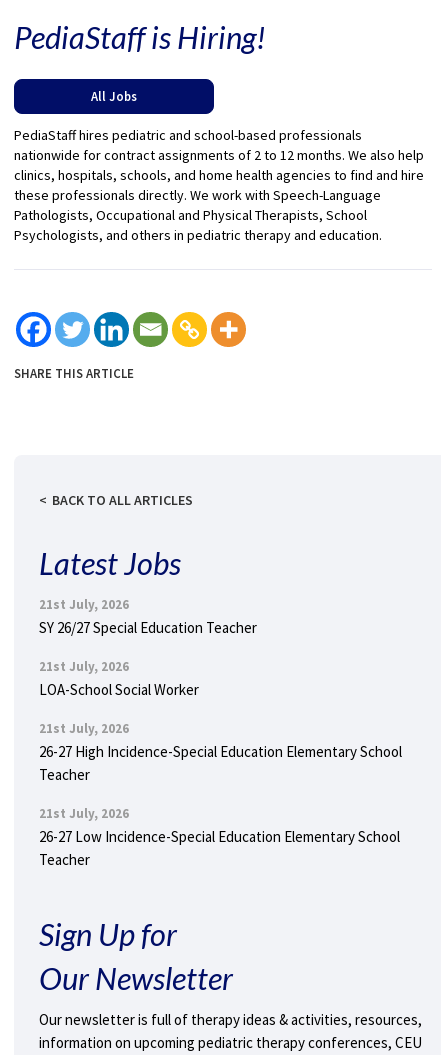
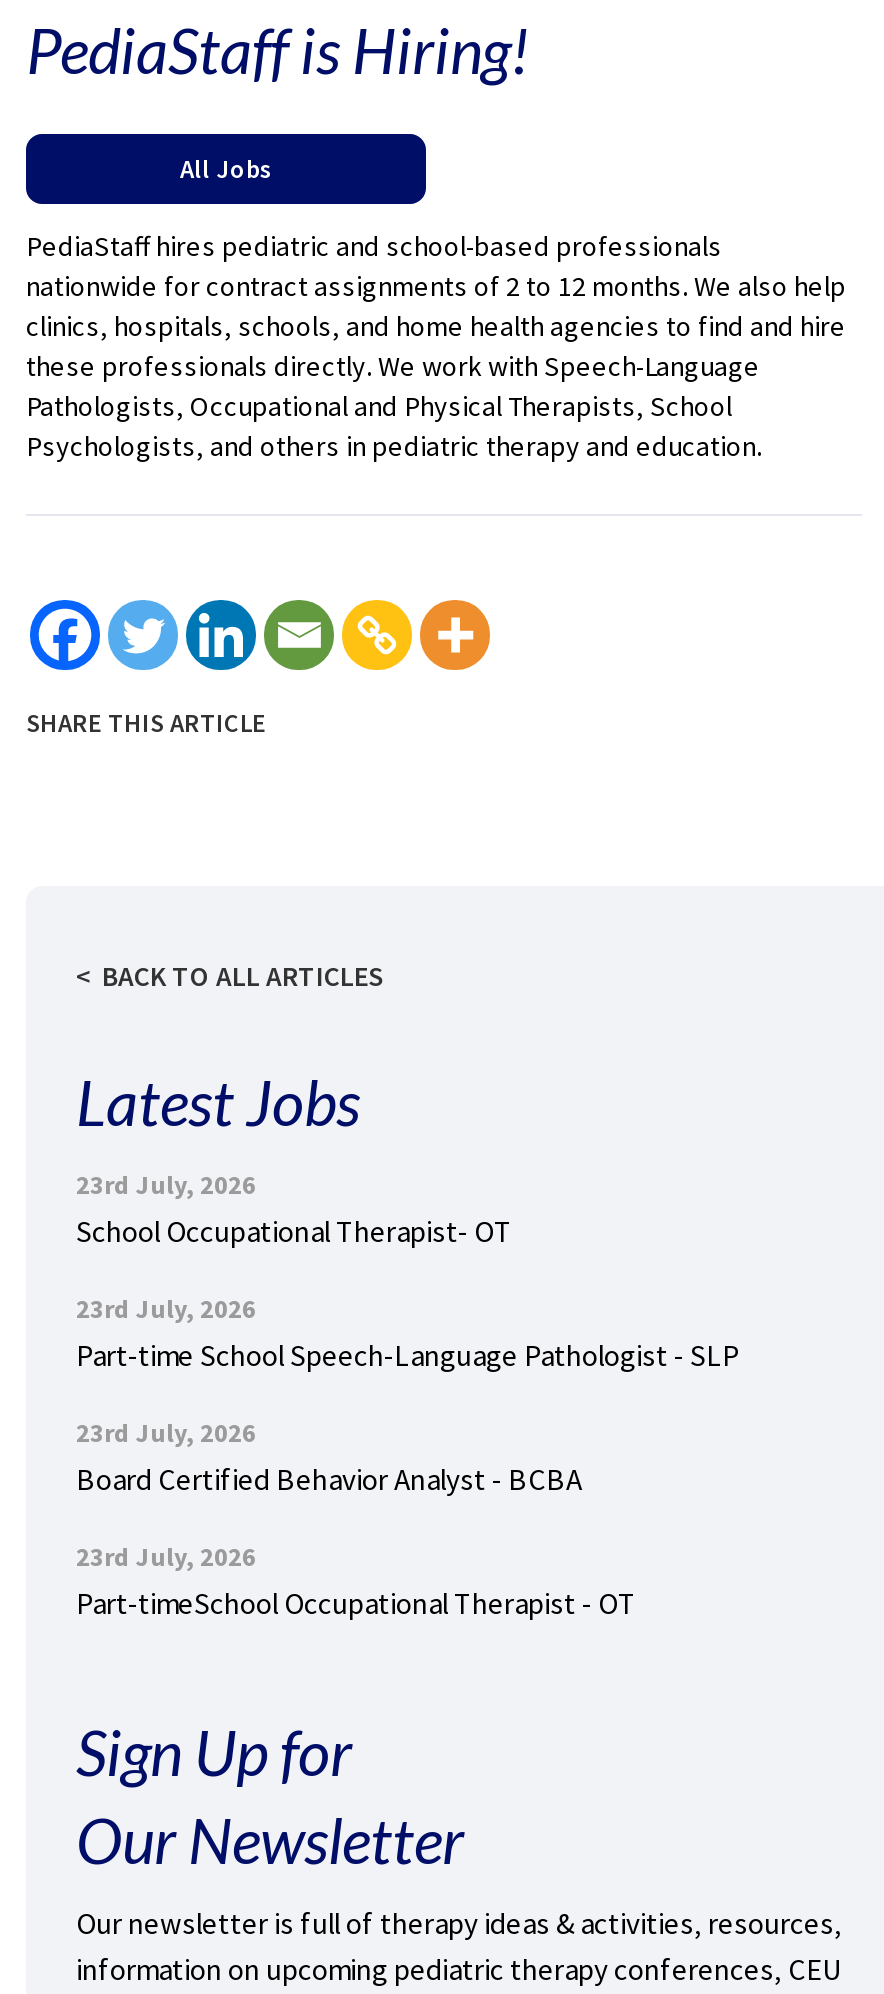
[39,596,257,637] 21st July, 2026 | SY 26/27 Special Education Teacher -> [76,1168,512,1250] 23rd July, 2026 | School Occupational Therapist- OT
[39,658,199,699] 21st July, 2026 | LOA-School Social Worker -> [76,1292,740,1374] 23rd July, 2026 | Part-time School Speech-Language Pathologist - SLP
[39,720,402,784] 21st July, 2026 | 26-27 High Incidence-Special Education Elementary School | Teacher -> [76,1416,582,1498] 23rd July, 2026 | Board Certified Behavior Analyst - BCBA
[39,805,400,869] 21st July, 2026 | 26-27 Low Incidence-Special Education Elementary School | Teacher -> [76,1540,636,1622] 23rd July, 2026 | Part-timeSchool Occupational Therapist - OT

